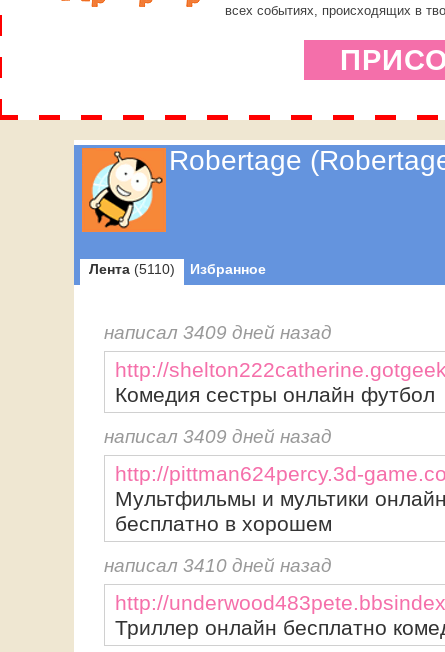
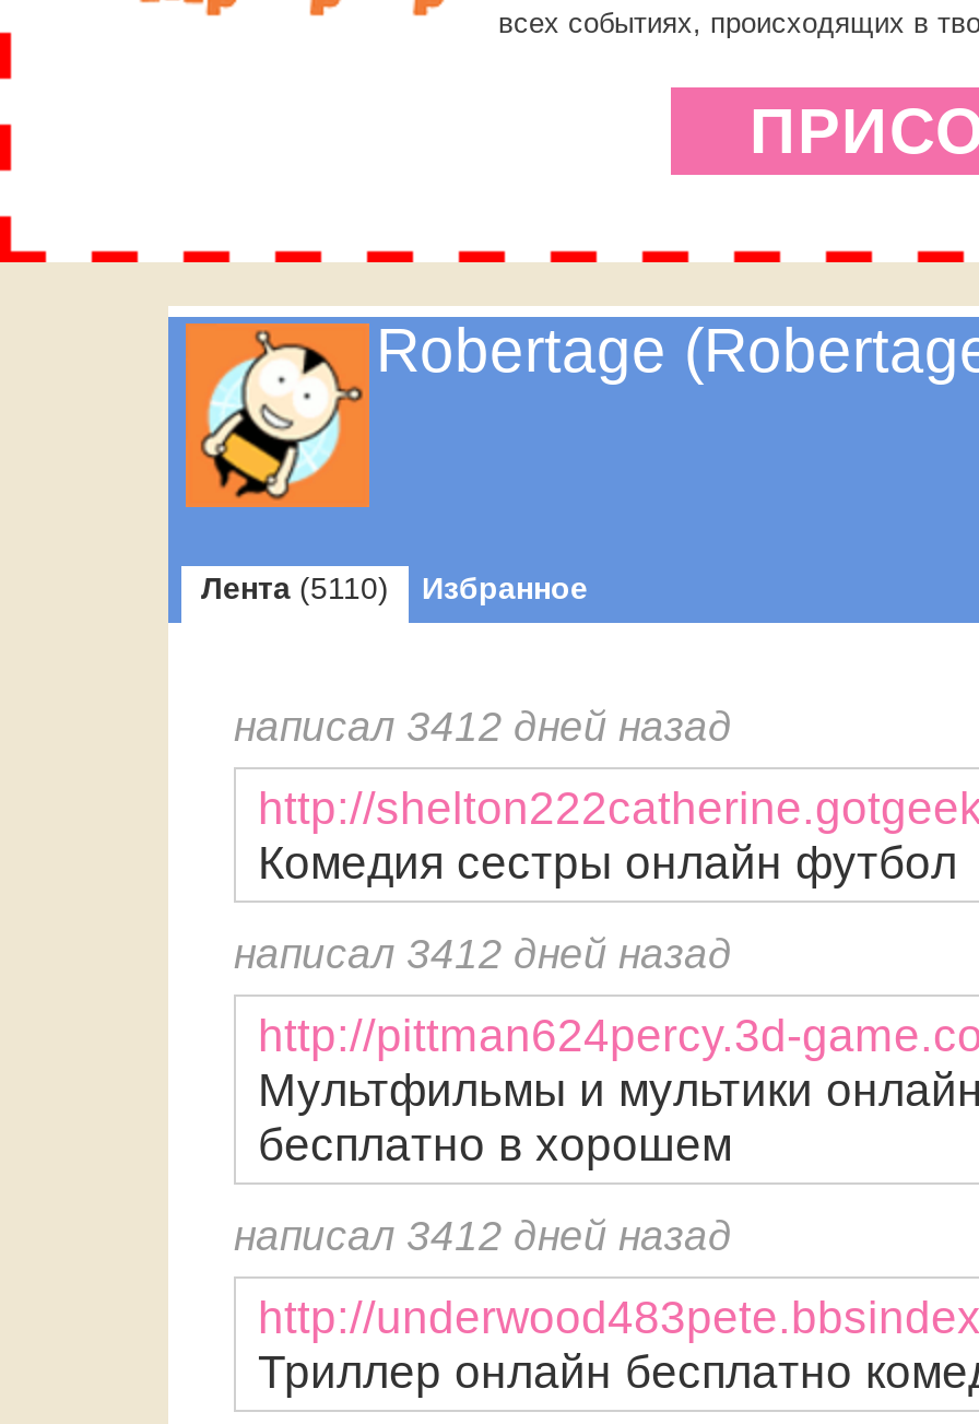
[104,322,332,343] написал 3409 дней назад -> [234,704,732,750] написал 3412 дней назад
[104,426,332,447] написал 3409 дней назад -> [234,931,732,977] написал 3412 дней назад
[104,555,332,576] написал 3410 дней назад -> [234,1213,732,1259] написал 3412 дней назад

